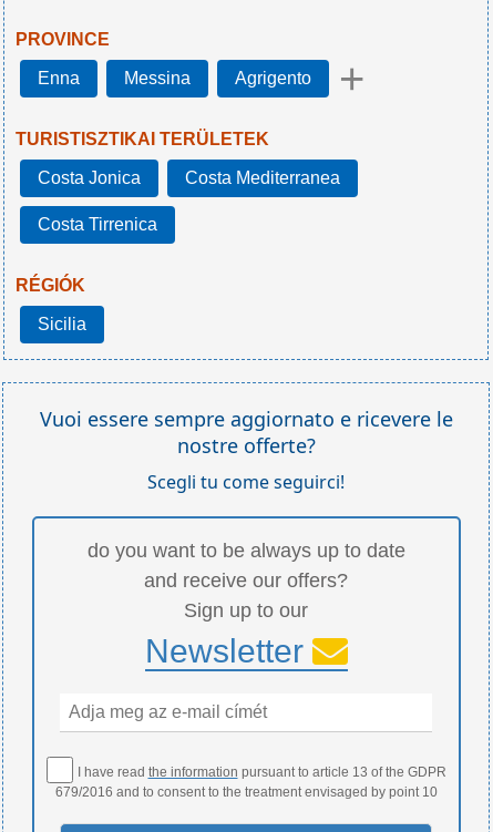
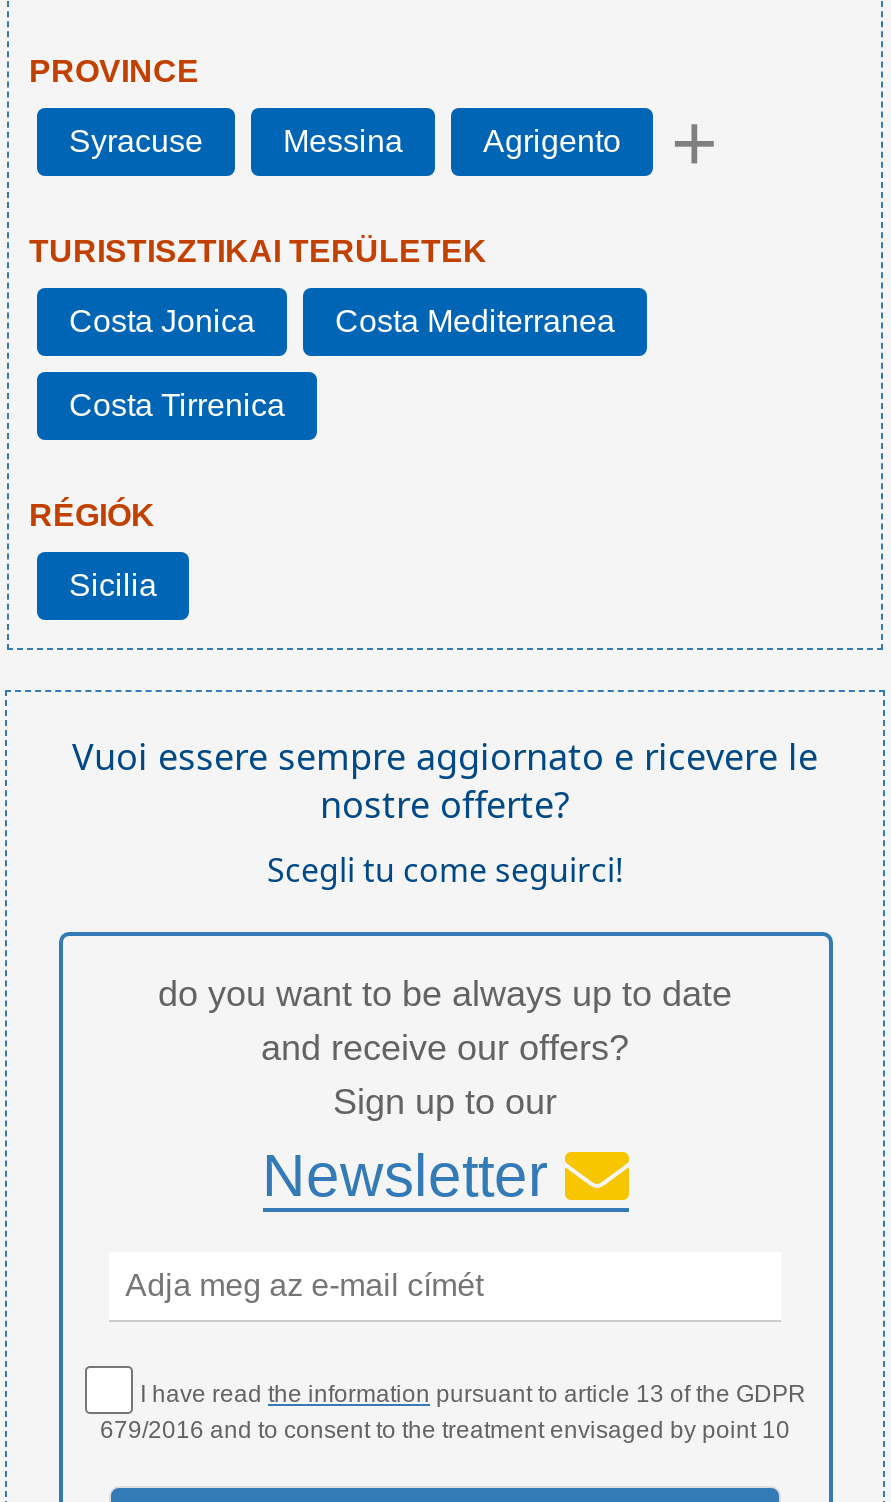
[38,69,80,88] Enna -> [69,124,203,158] Syracuse

